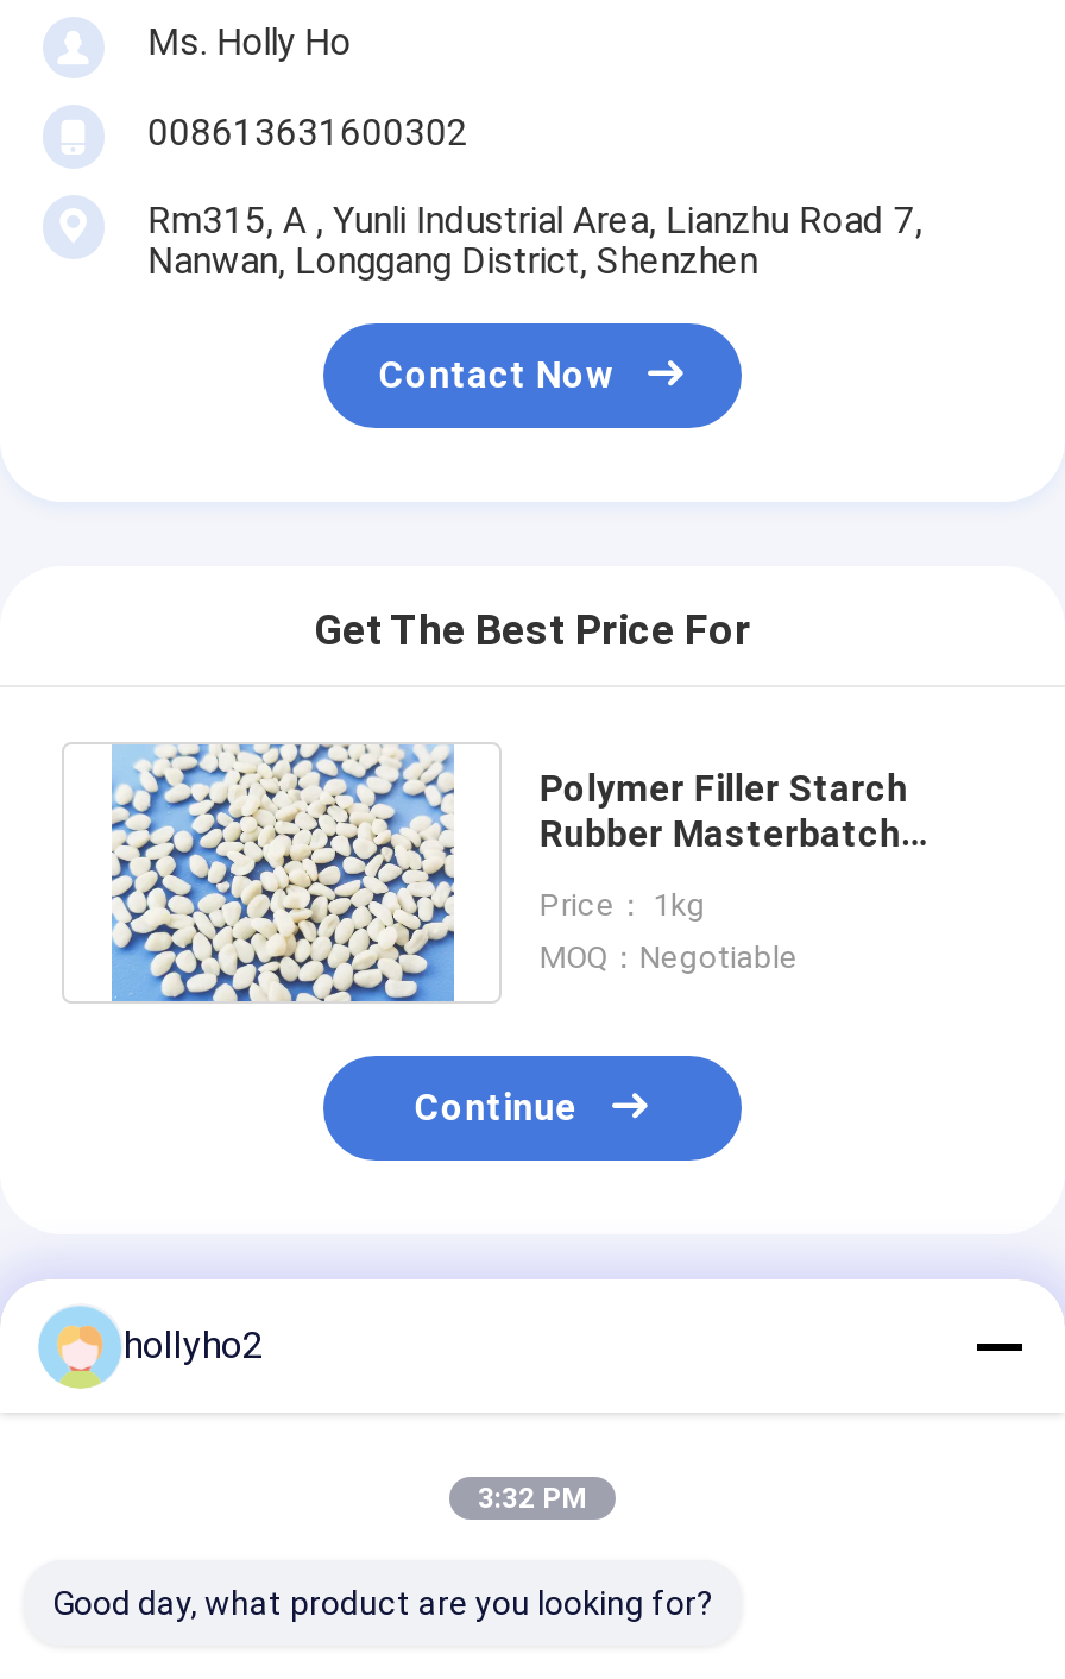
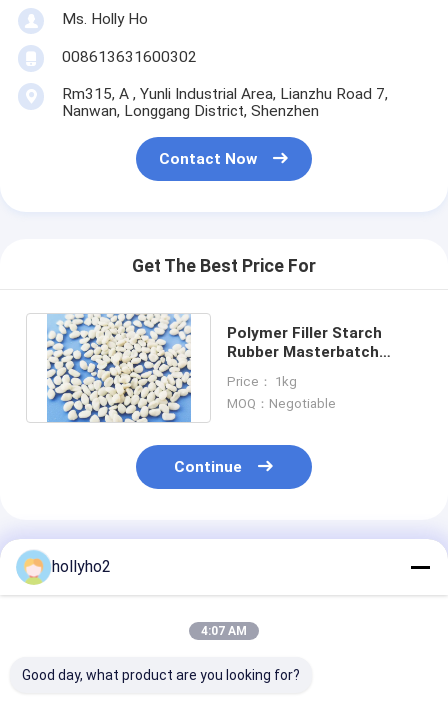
[478,1482,587,1515] 3:32 PM -> [201,624,247,638] 4:07 AM

